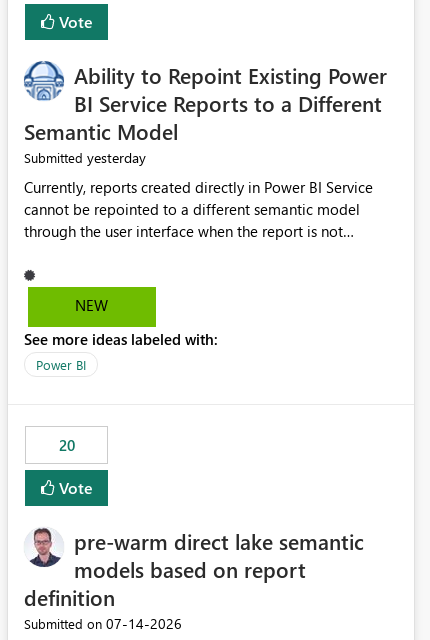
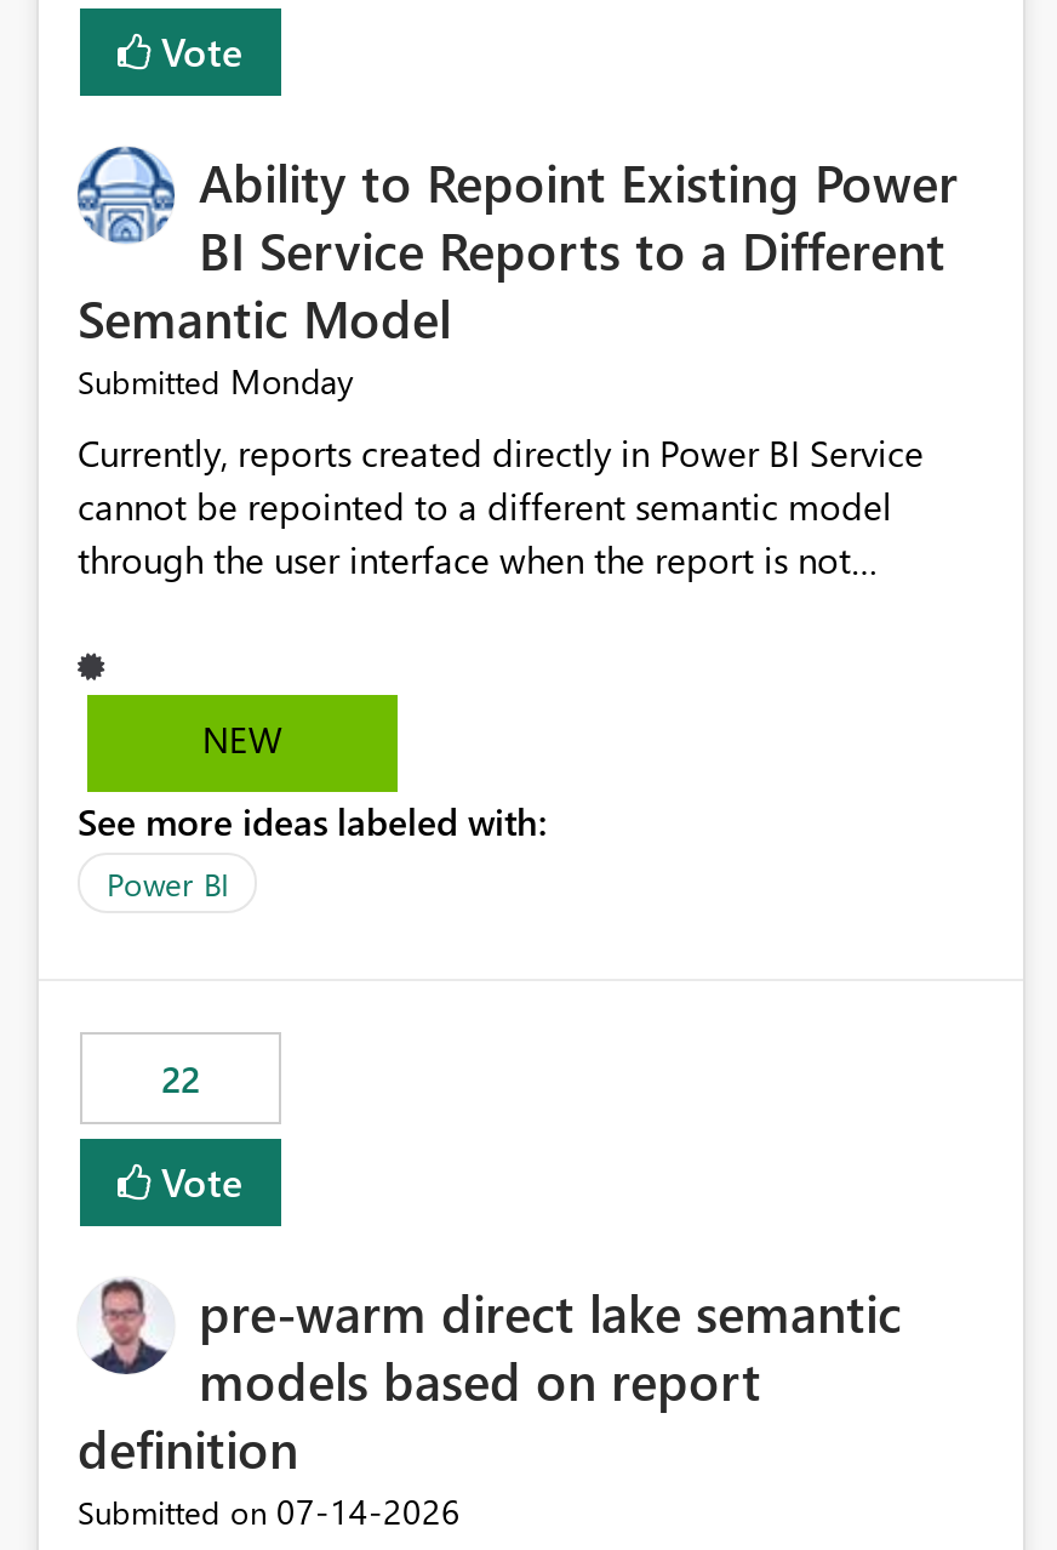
[24,148,146,167] Submitted yesterday -> [78,359,354,405] Submitted Monday
[58,435,74,455] 20 -> [161,1055,200,1103] 22

